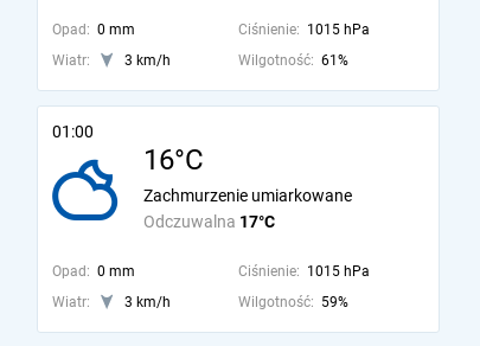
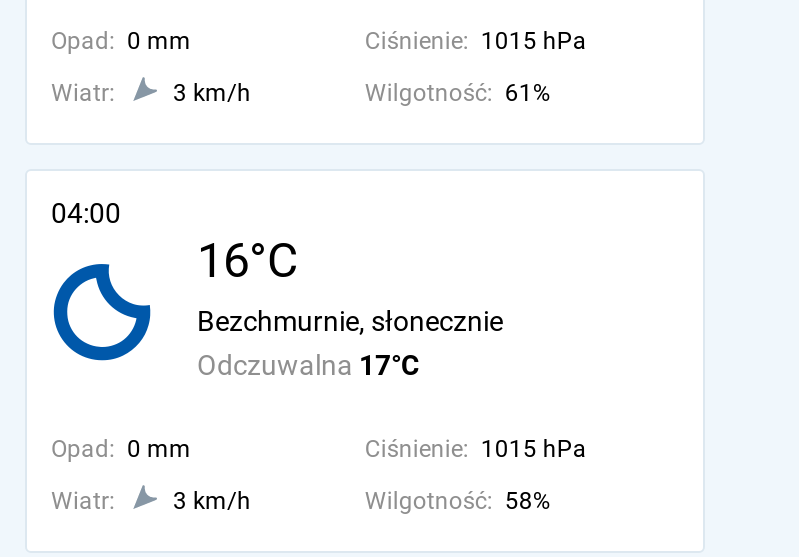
[52,122,94,141] 01:00 -> [51,197,121,229] 04:00
[51,158,352,222] [image] | Zachmurzenie umiarkowane -> [51,259,503,363] [image] | Bezchmurnie, słonecznie
[238,294,348,310] Wilgotność: 59% -> [365,487,551,515] Wilgotność: 58%

